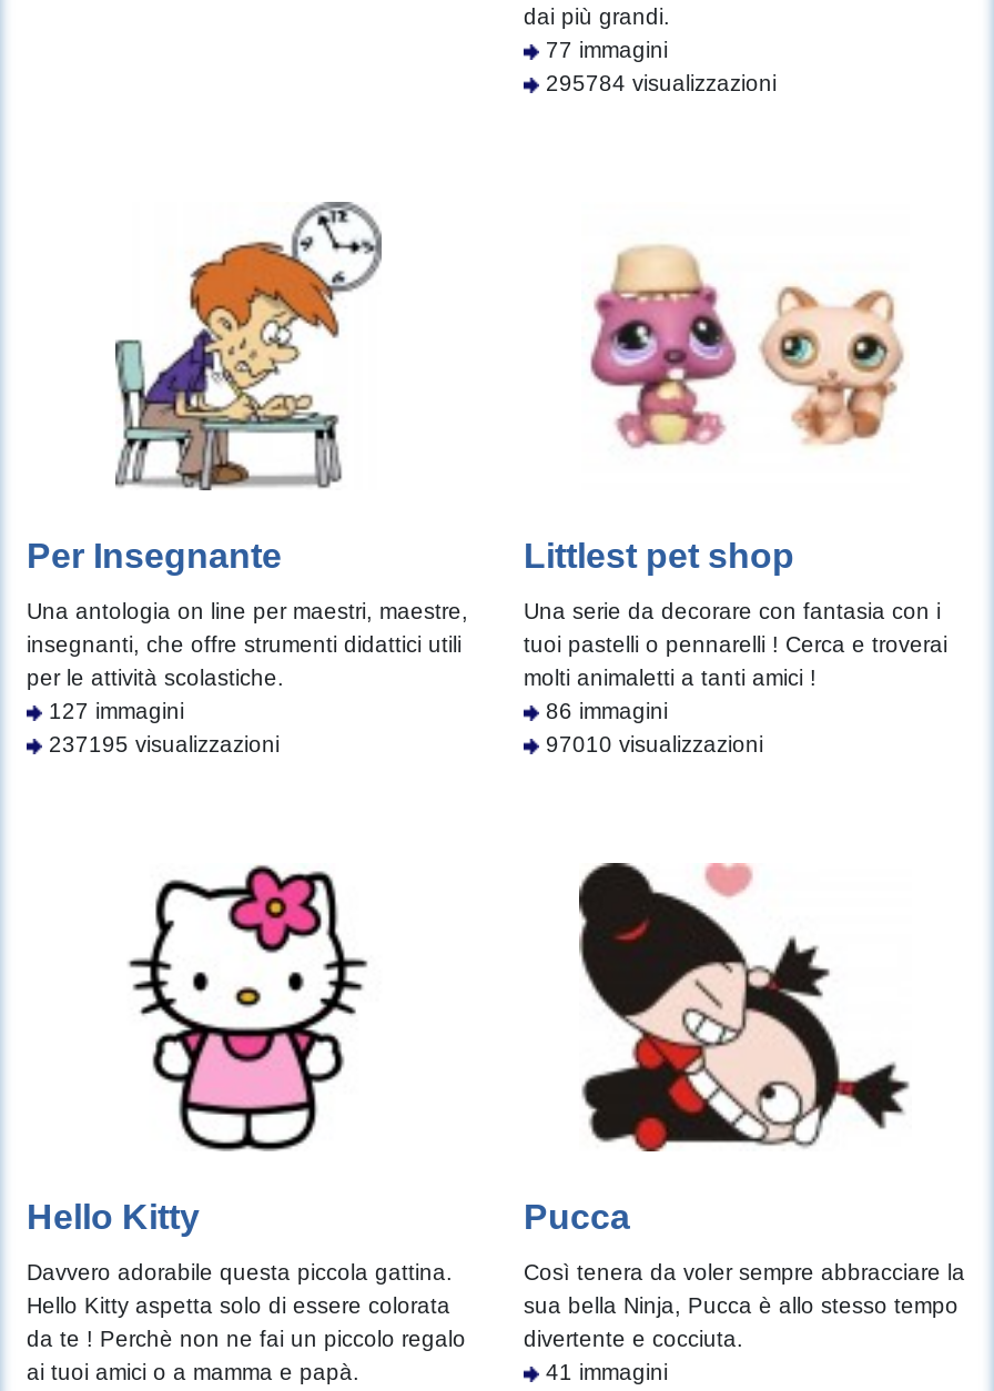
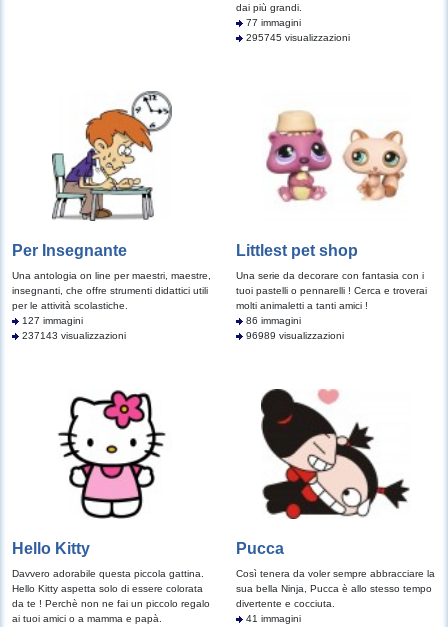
[539,71,777,95] 295784 visualizzazioni -> [243,32,350,43] 295745 visualizzazioni
[42,732,280,757] 237195 visualizzazioni -> [19,330,126,341] 237143 visualizzazioni
[539,732,763,757] 97010 visualizzazioni -> [243,330,344,341] 96989 visualizzazioni

